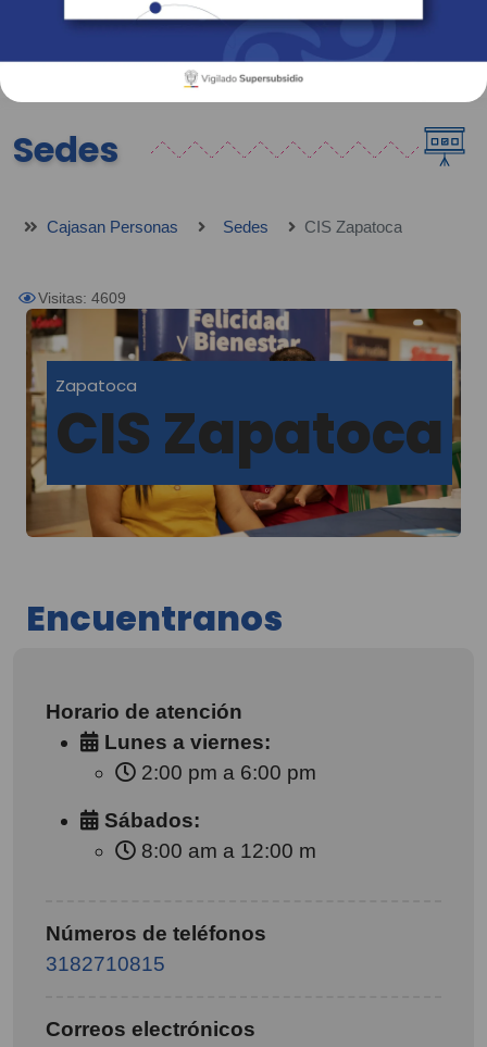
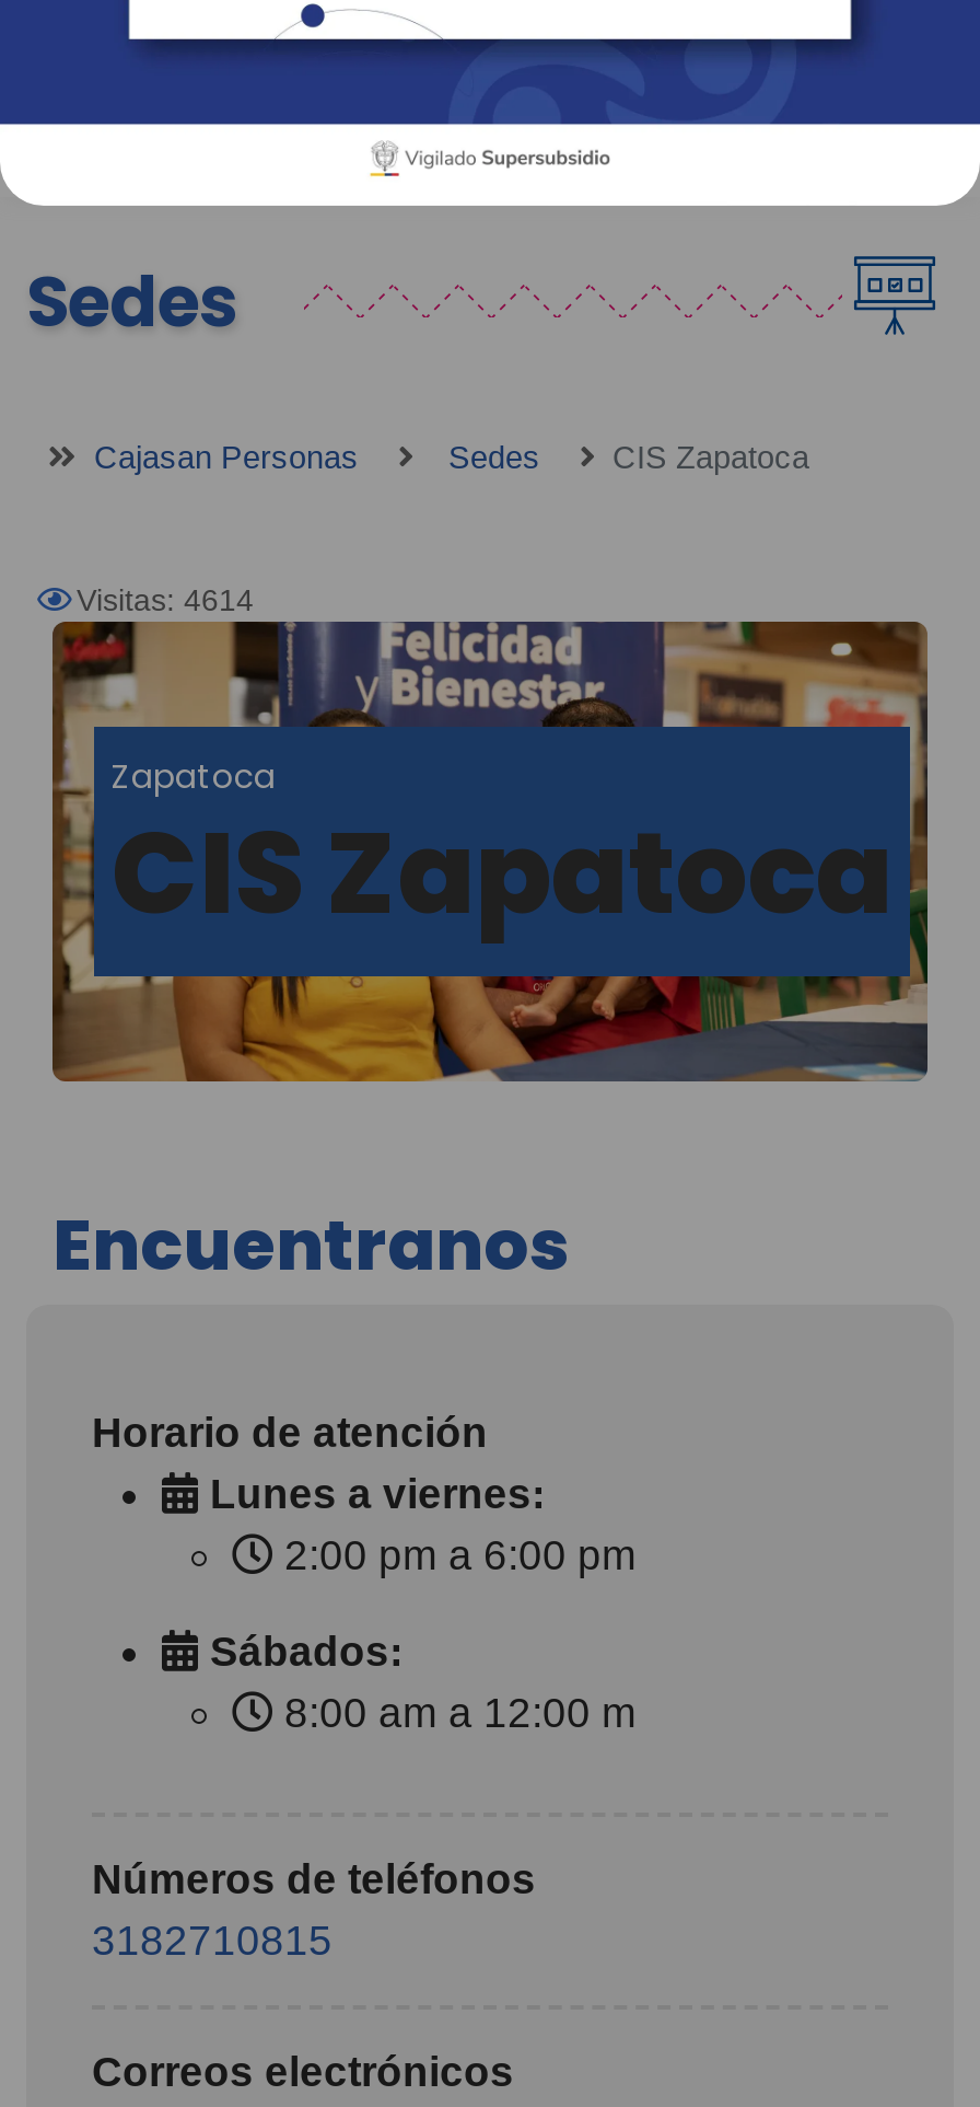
[38,289,126,307] Visitas: 4609 -> [77,582,254,617] Visitas: 4614

